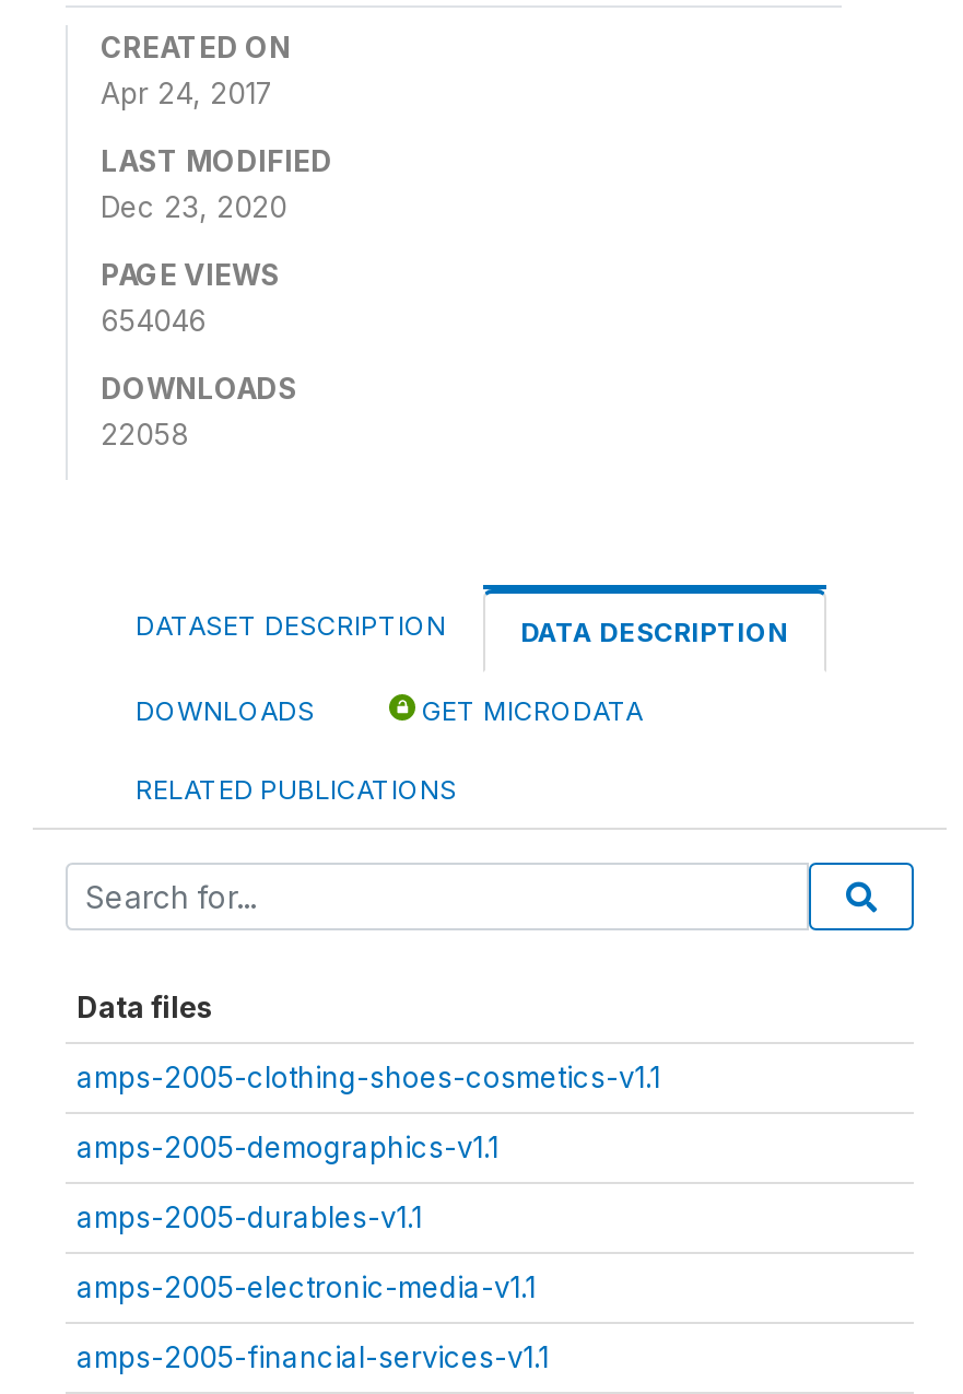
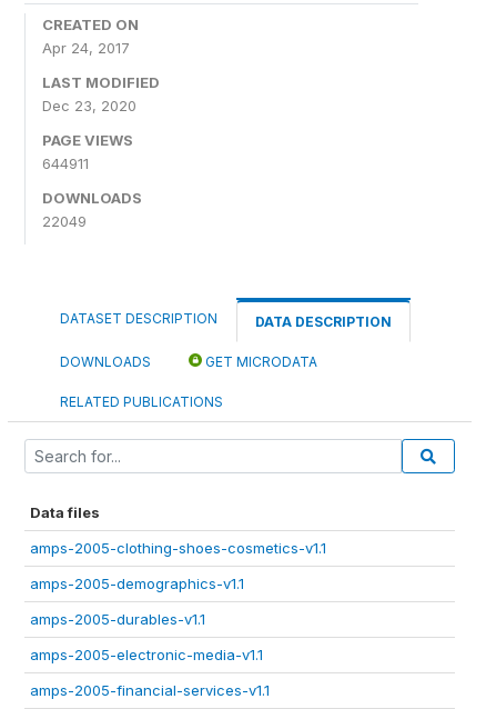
[101,303,205,338] 654046 -> [42,154,89,172] 644911
[101,417,188,452] 22058 -> [42,212,87,230] 22049

